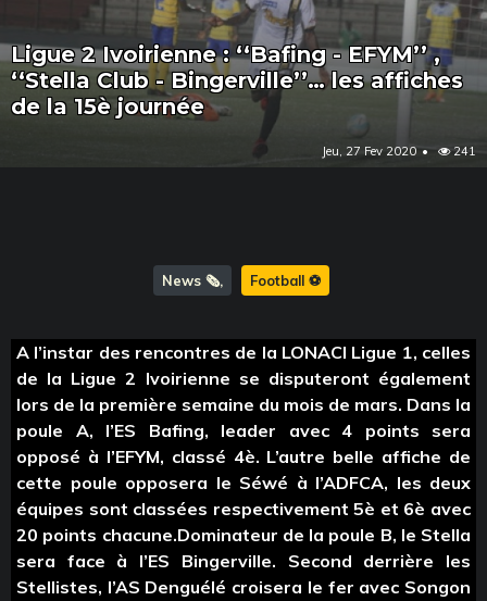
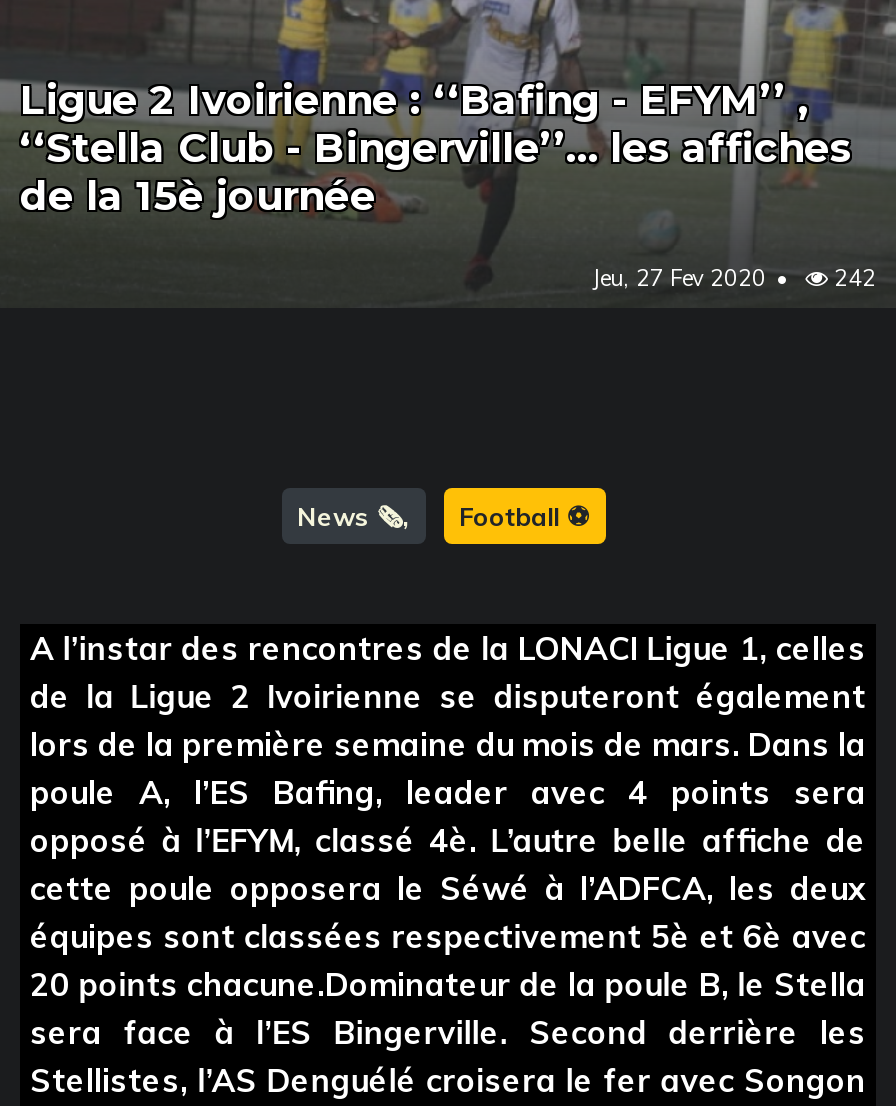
[450,143,476,158] 241 -> [828,264,876,292] 242

